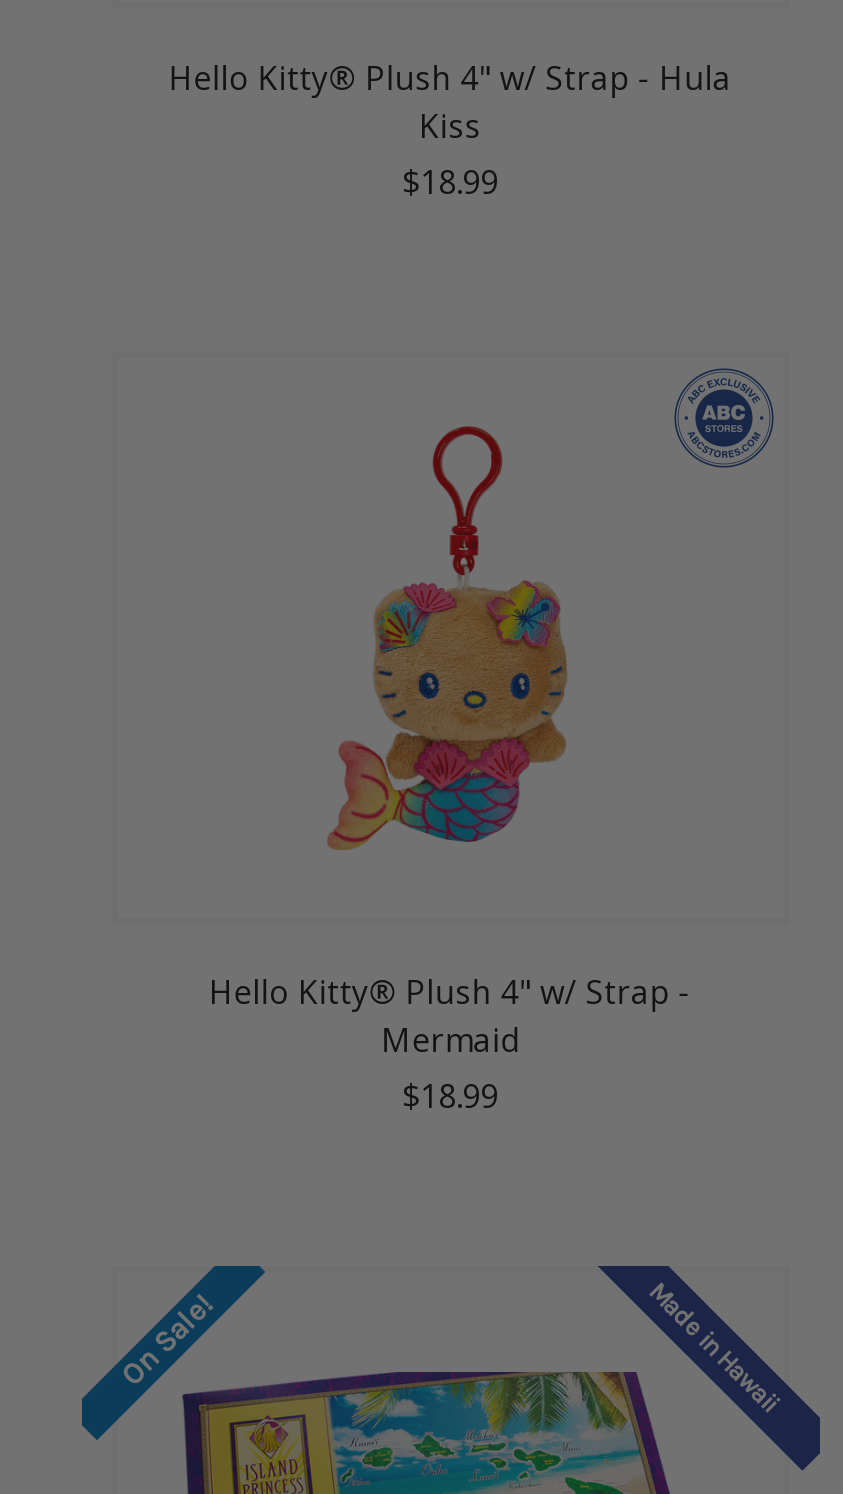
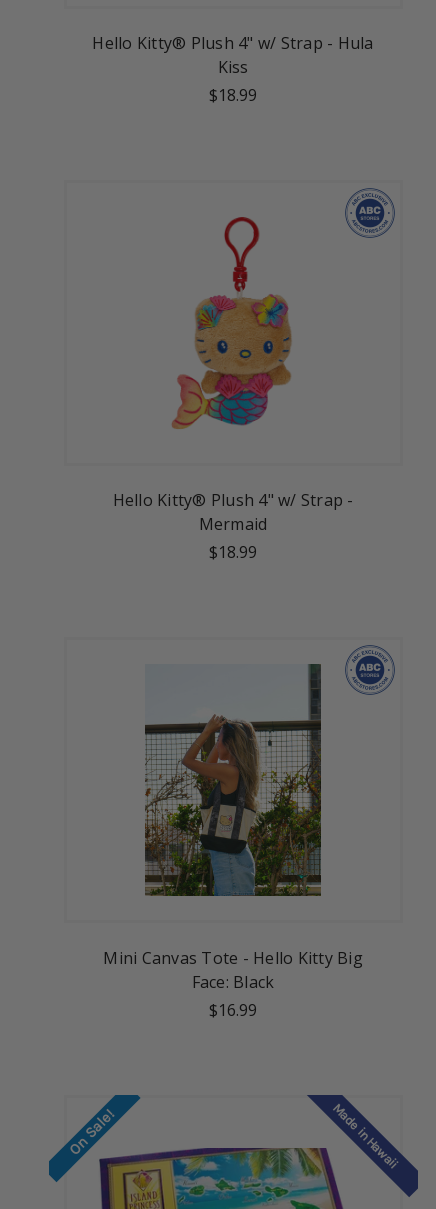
none -> [103,947,363,1021] Mini Canvas Tote - Hello Kitty Big | Face: Black | $16.99
none -> [144,663,322,897] [image]

